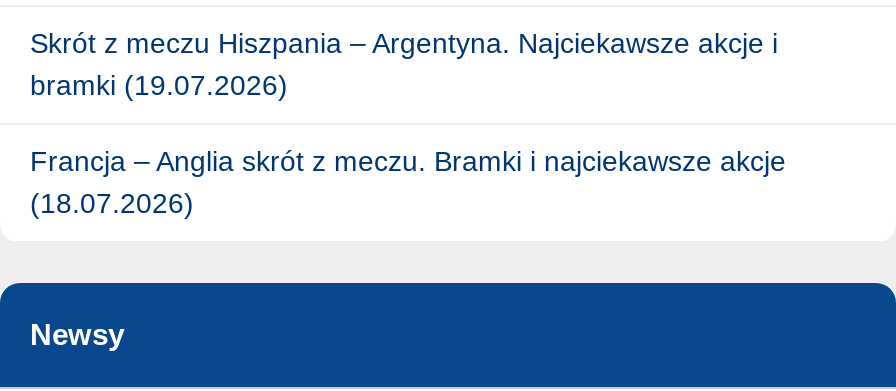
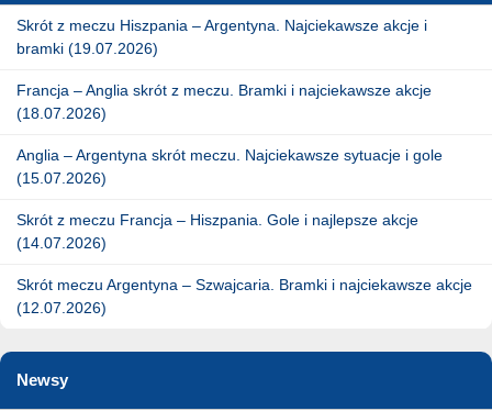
none -> [16,146,472,316] Anglia – Argentyna skrót meczu. Najciekawsze sytuacje i gole | (15.07.2026) | Skrót z meczu Francja – Hiszpania. Gole i najlepsze akcje | (14.07.2026) | Skrót meczu Argentyna – Szwajcaria. Bramki i najciekawsze akcje | (12.07.2026)

